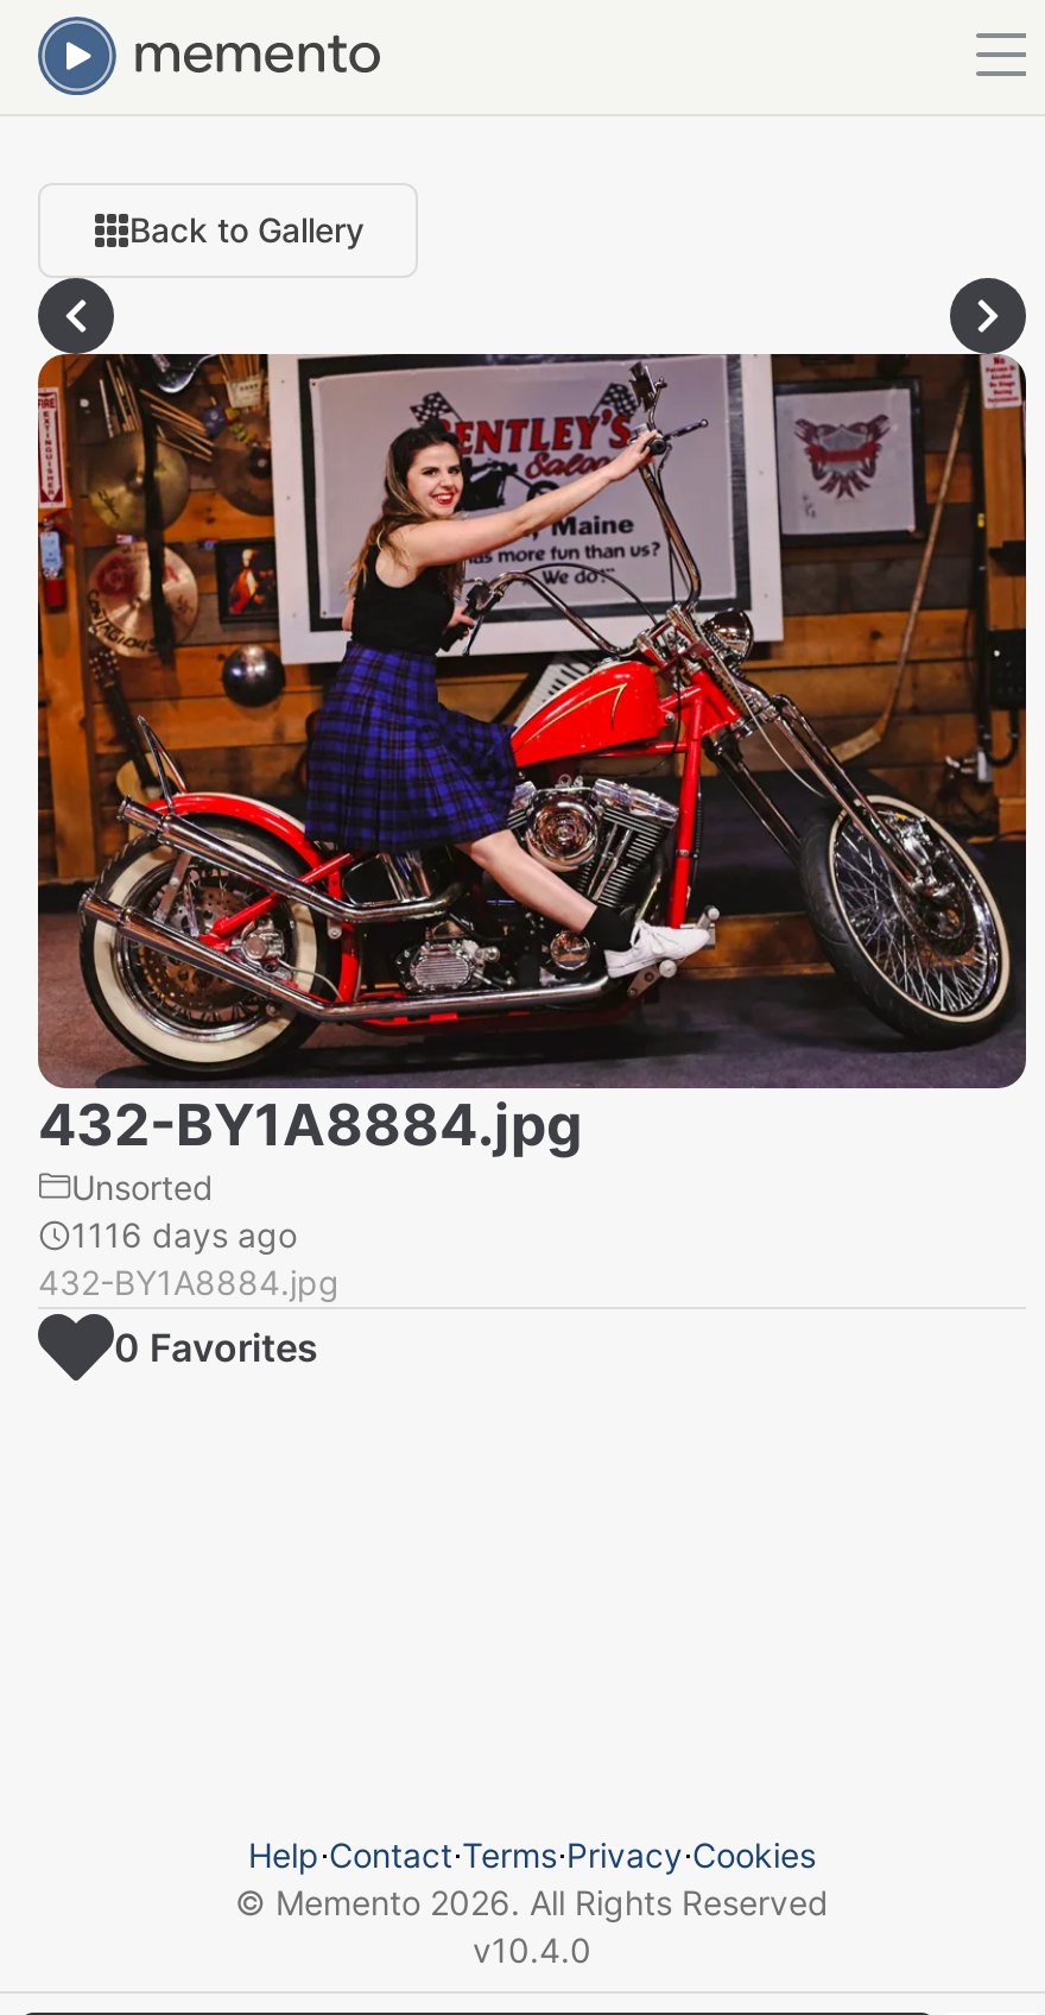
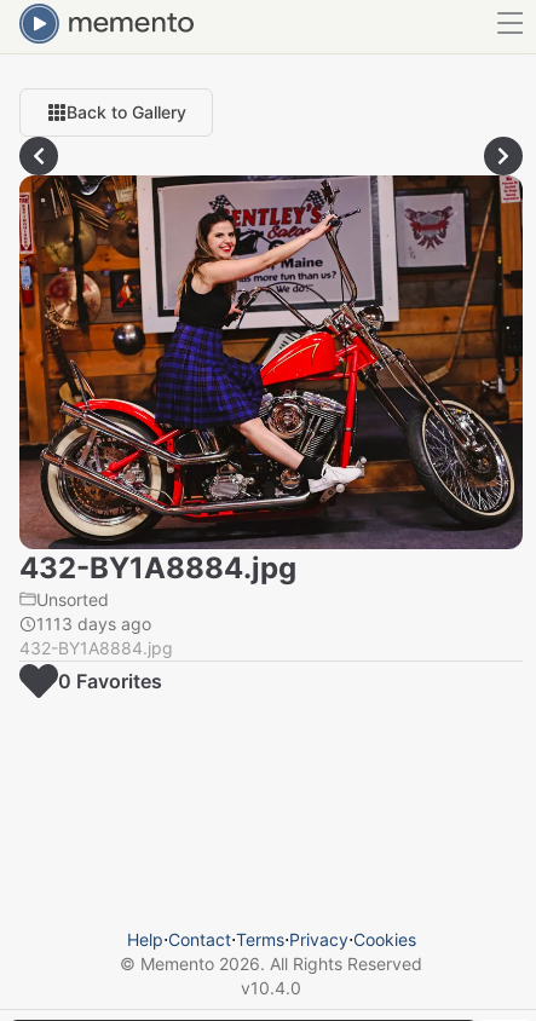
[71,1214,297,1254] 1116 days ago -> [36,613,151,634] 1113 days ago

